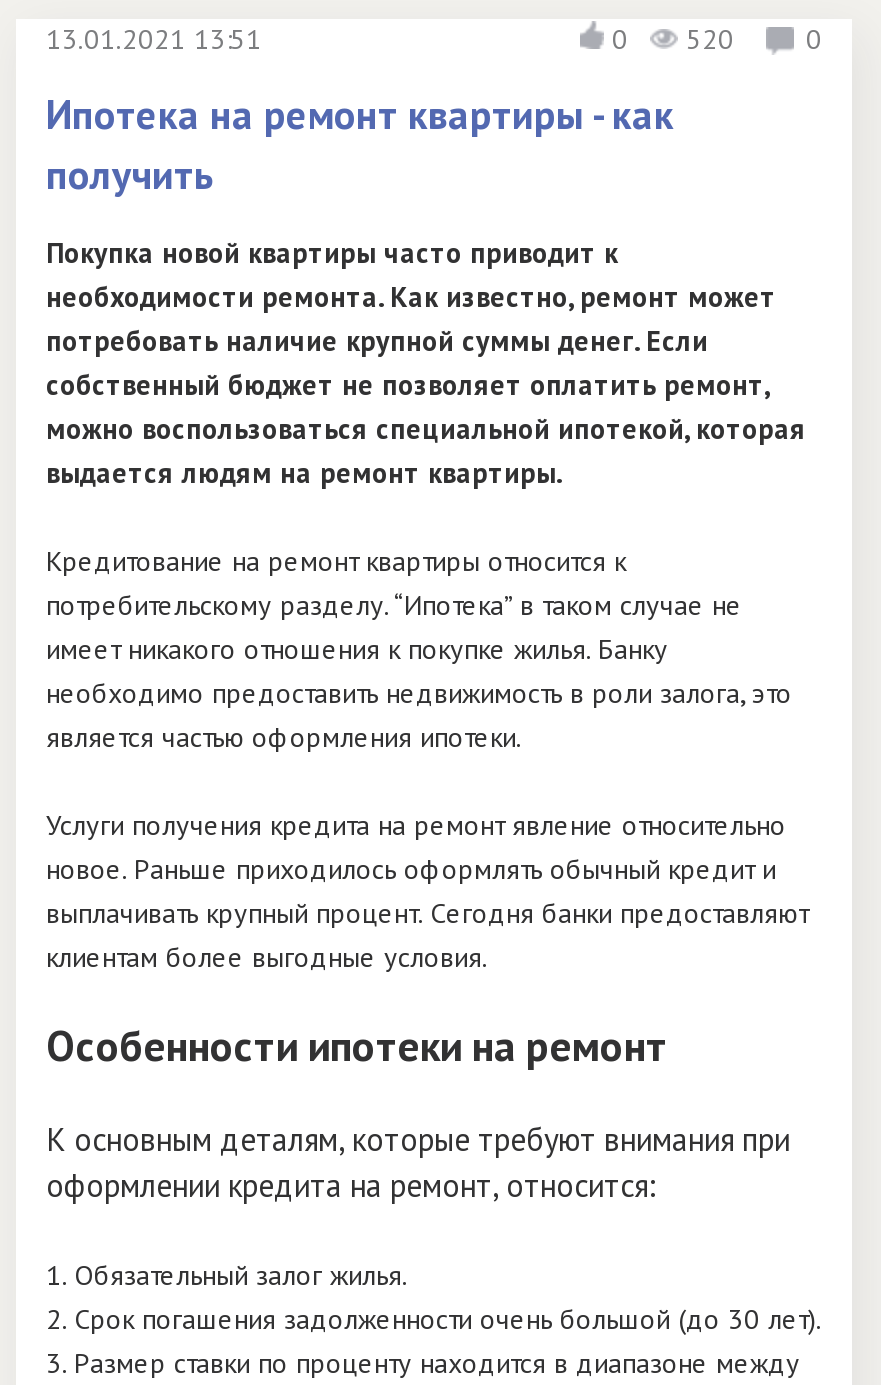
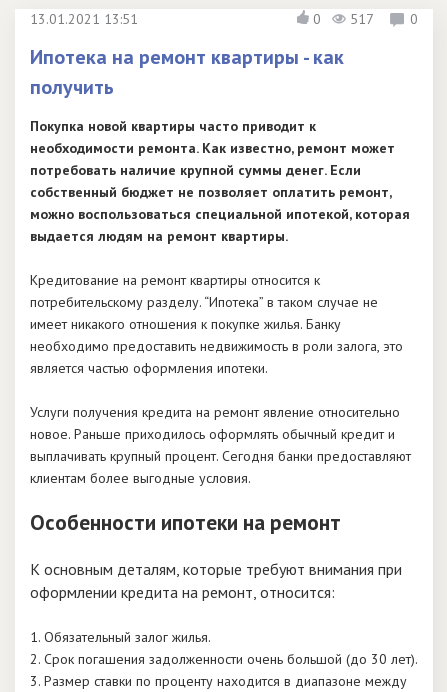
[612,21,822,57] 0 520 0 -> [313,10,418,28] 0 517 0

